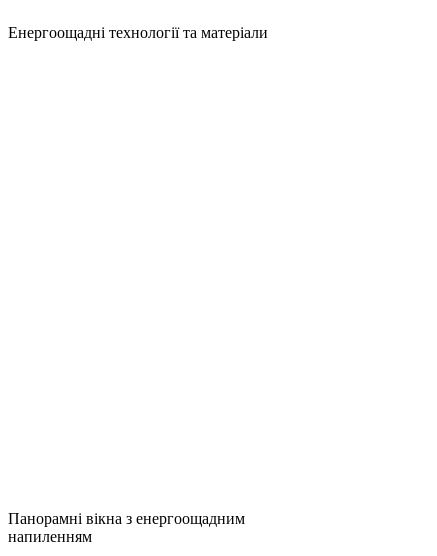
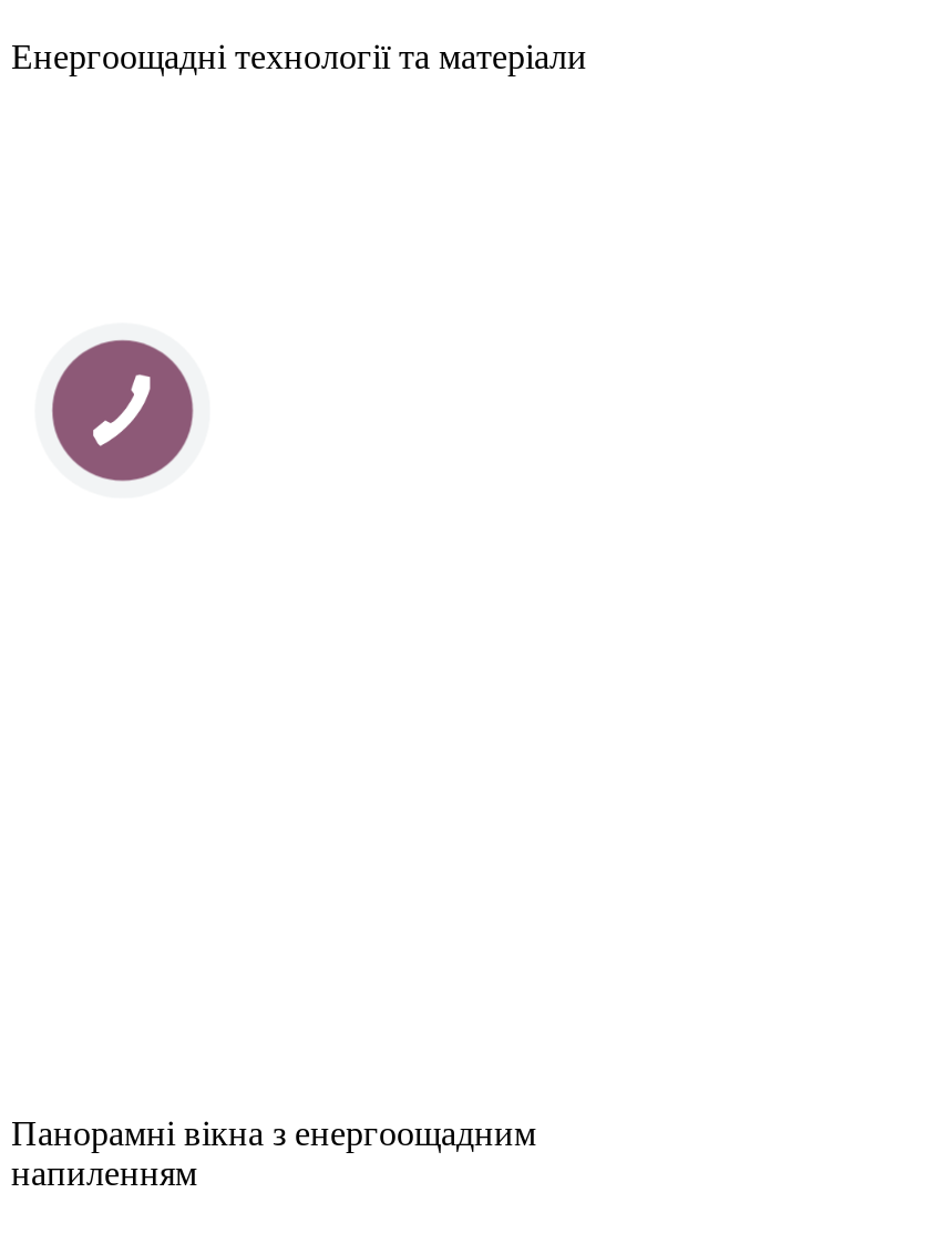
none -> [49,337,197,485] [image]

